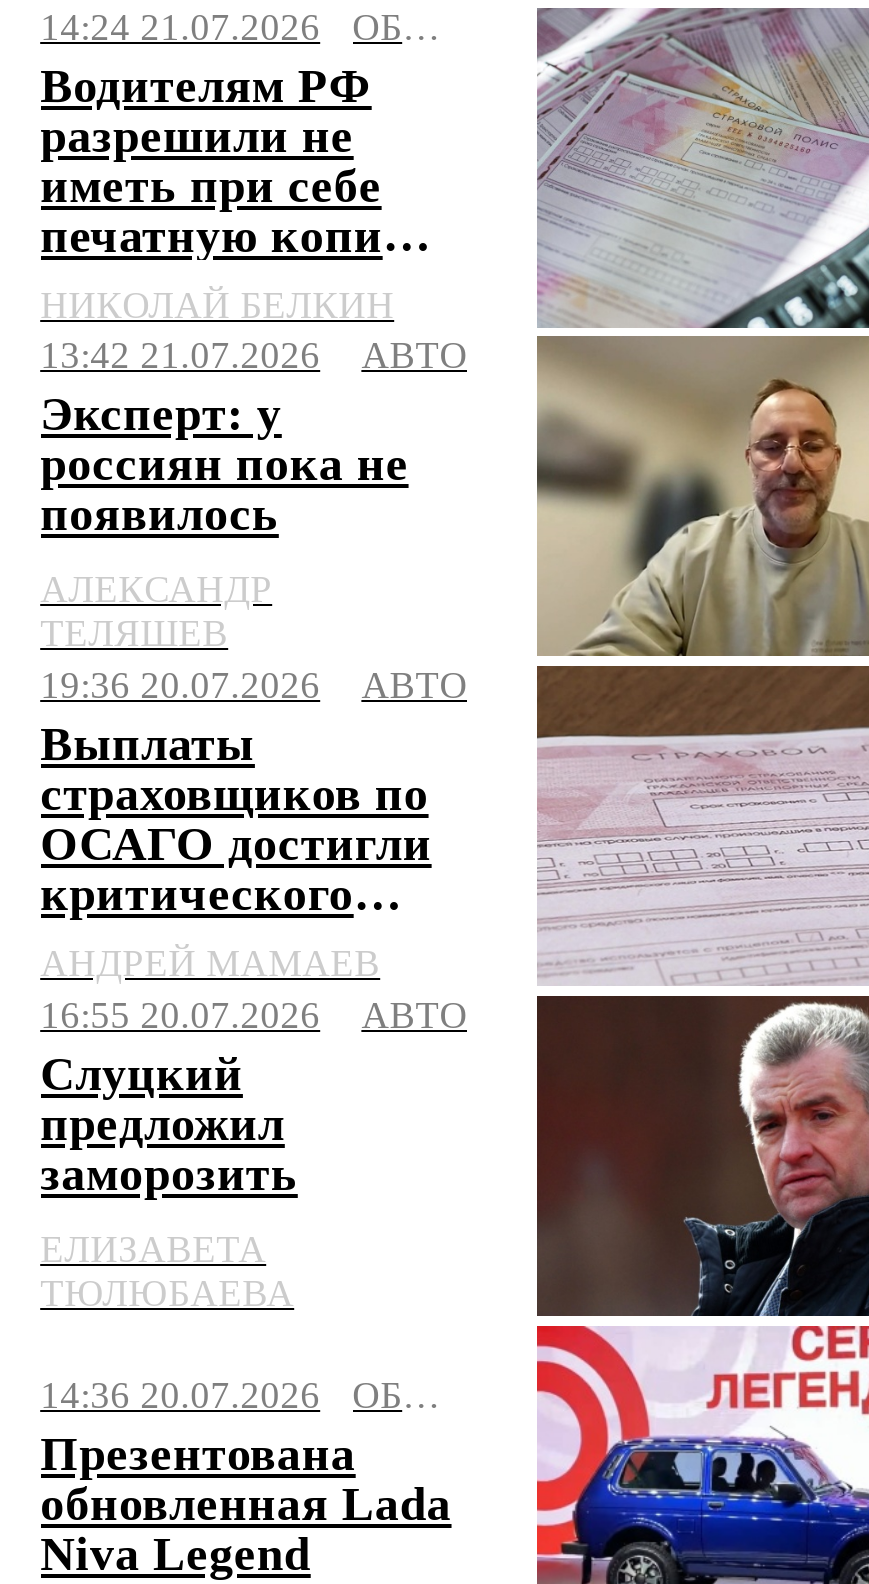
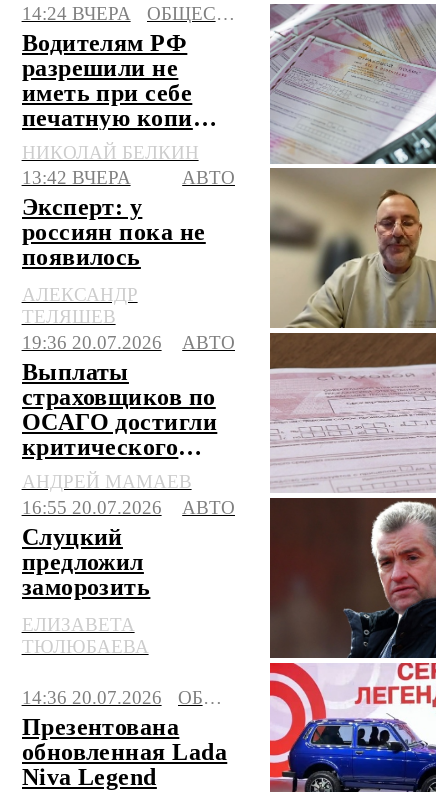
[40,5,320,47] 14:24 21.07.2026 -> [22,3,131,24] 14:24 ВЧЕРА
[40,335,320,377] 13:42 21.07.2026 -> [22,167,131,188] 13:42 ВЧЕРА

